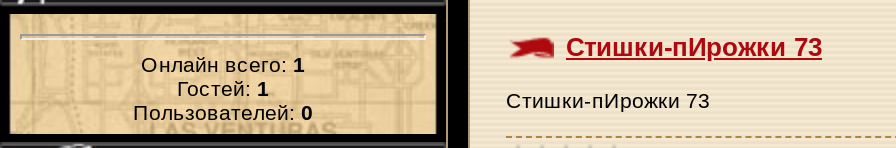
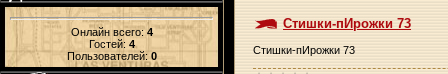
[141,51,305,75] Онлайн всего: 1 -> [70,26,152,38] Онлайн всего: 4
[177,75,269,99] Гостей: 1 -> [88,38,134,50] Гостей: 4

